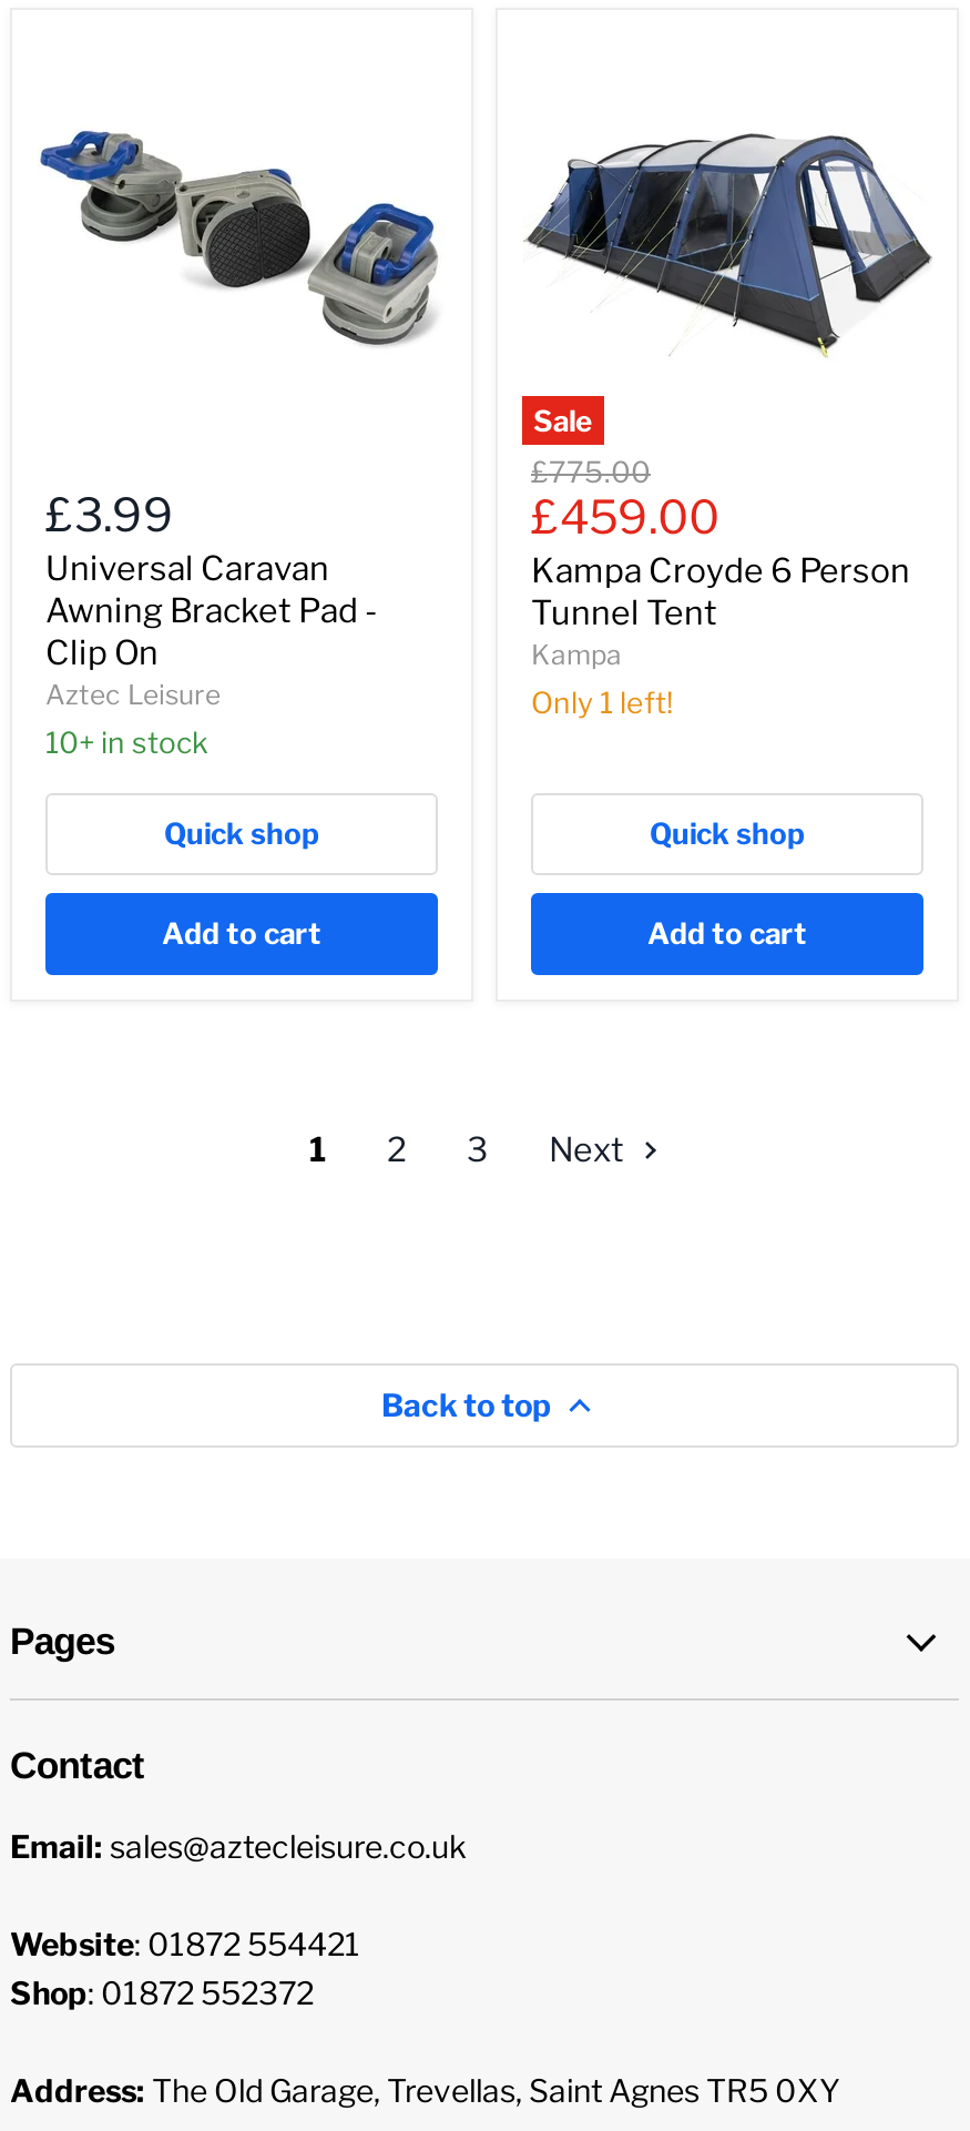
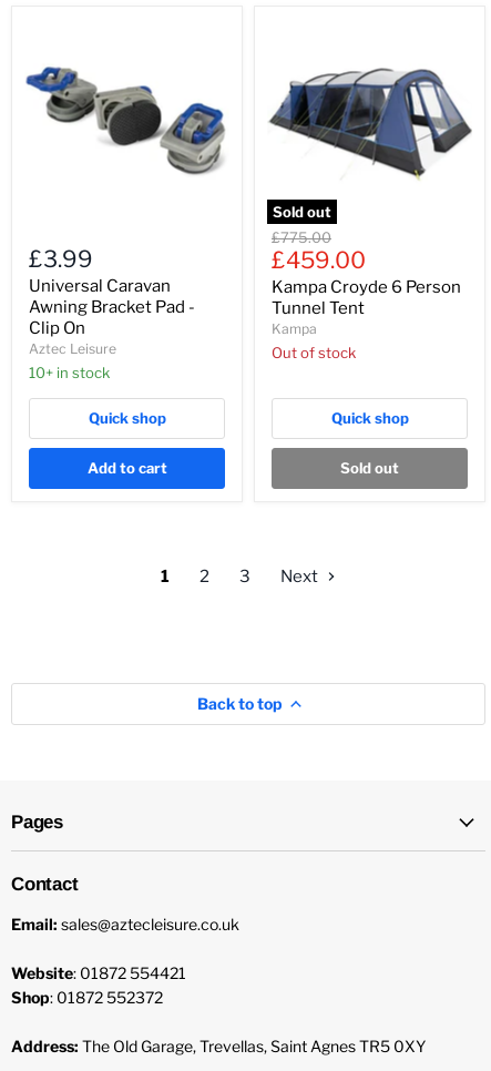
[533,403,593,438] Sale -> [273,203,331,221] Sold out
[531,684,673,720] Only 1 left! -> [272,344,356,361] Out of stock
[647,915,807,951] Add to cart -> [340,459,399,477] Sold out

